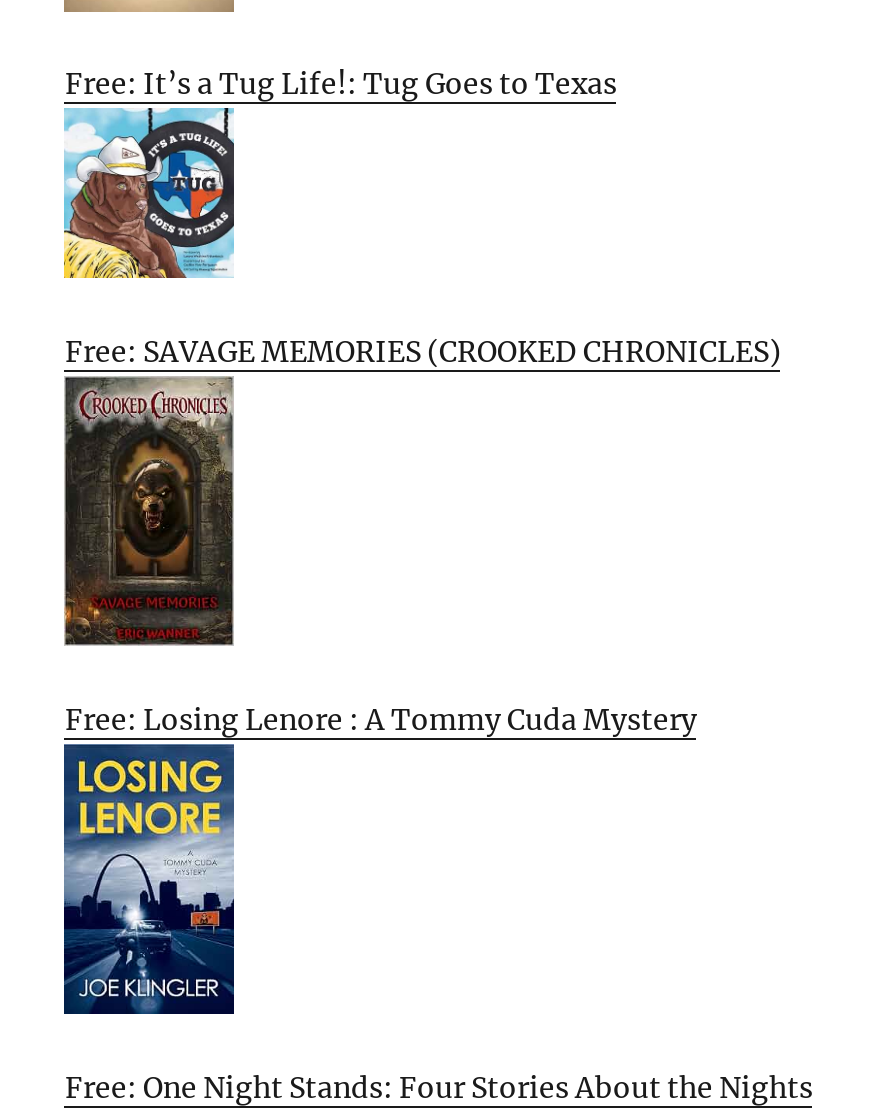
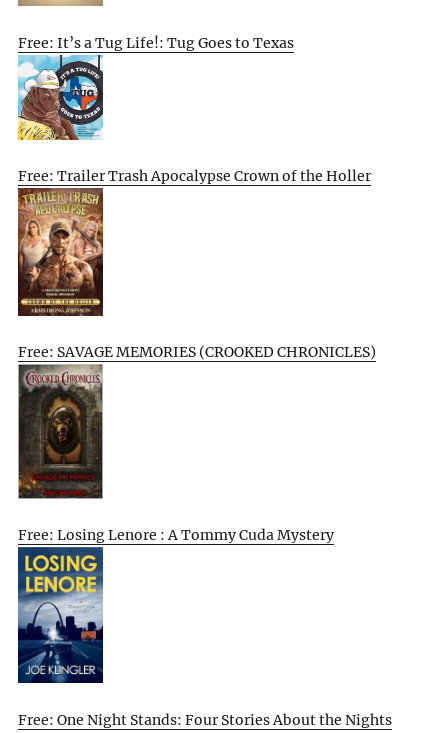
none -> [17,193,104,317] [image]
none -> [18,167,371,185] Free: Trailer Trash Apocalypse Crown of the Holler

